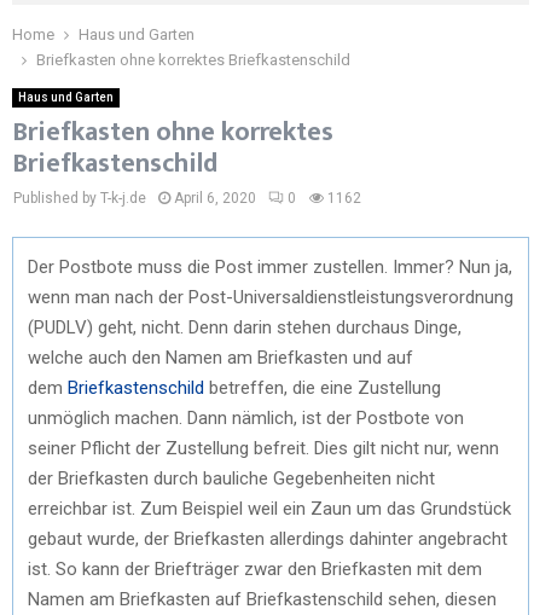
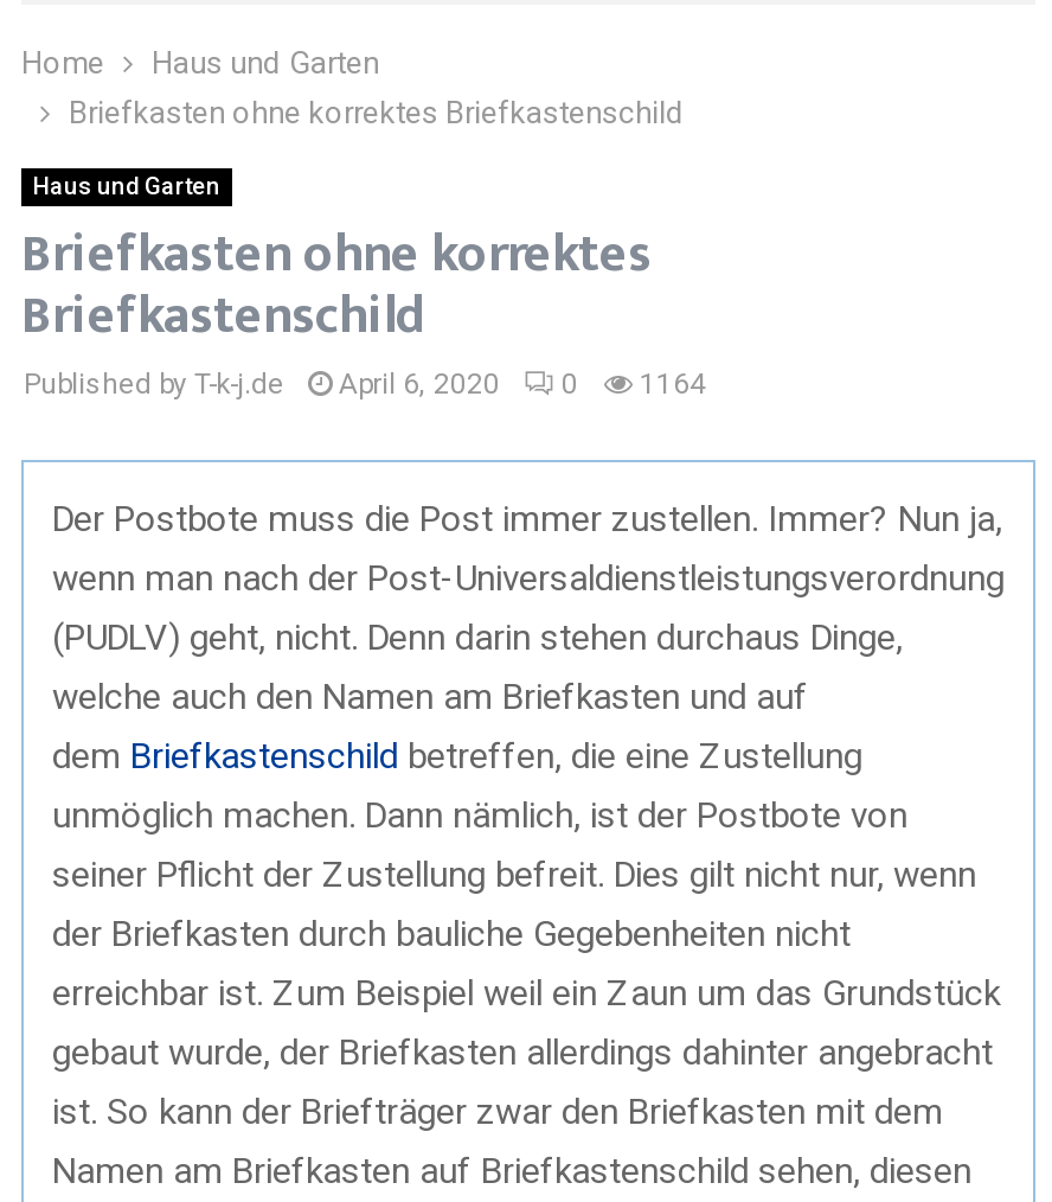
[13,190,361,207] Published by T-k-j.de April 6, 2020 0 1162 -> [24,367,706,401] Published by T-k-j.de April 6, 2020 0 1164

